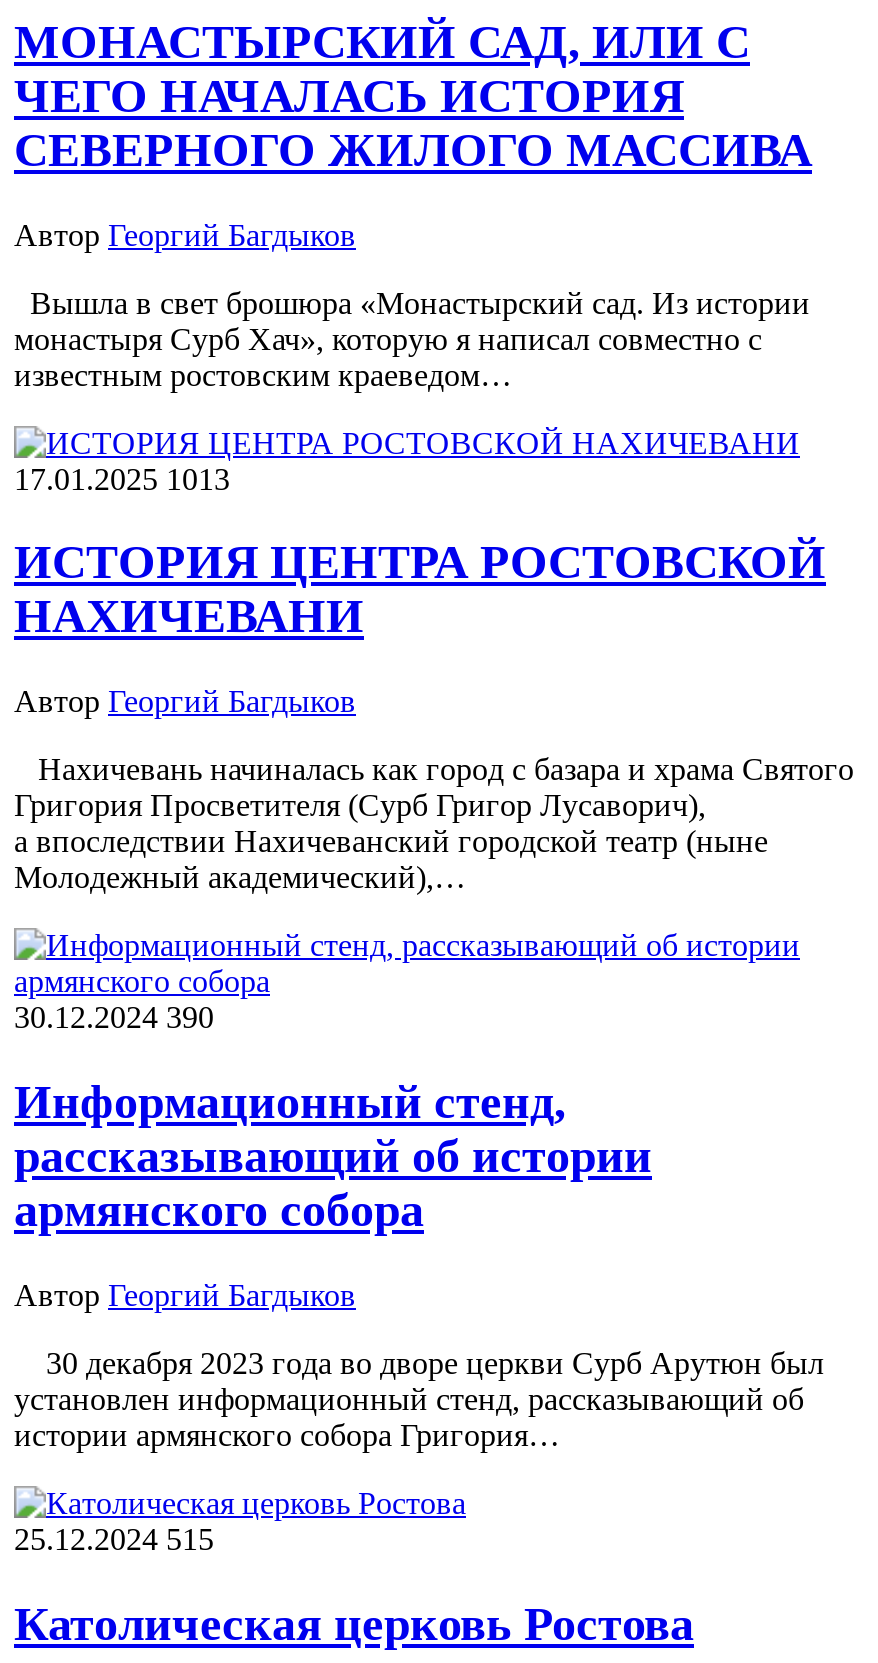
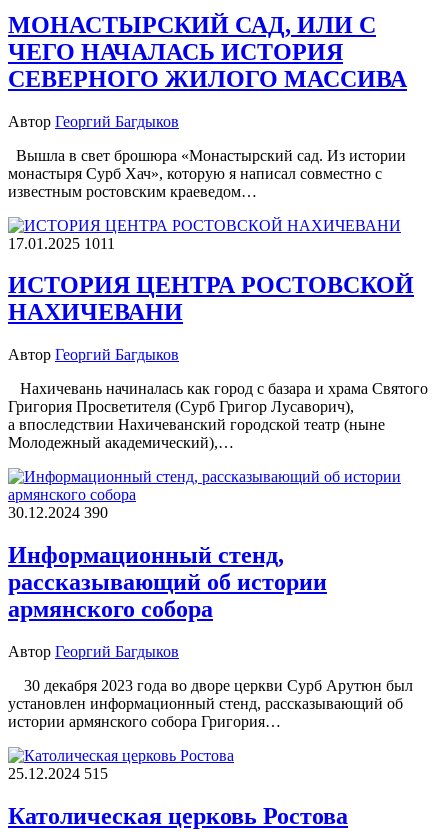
[14,461,230,495] 17.01.2025 1013 -> [8,235,115,252] 17.01.2025 1011

